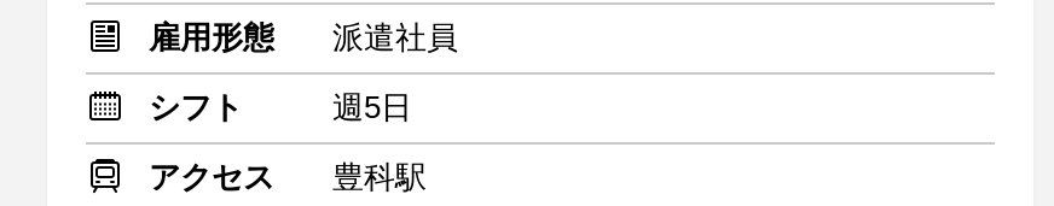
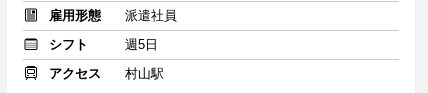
[332,159,427,195] 豊科駅 -> [125,66,164,81] 村山駅

